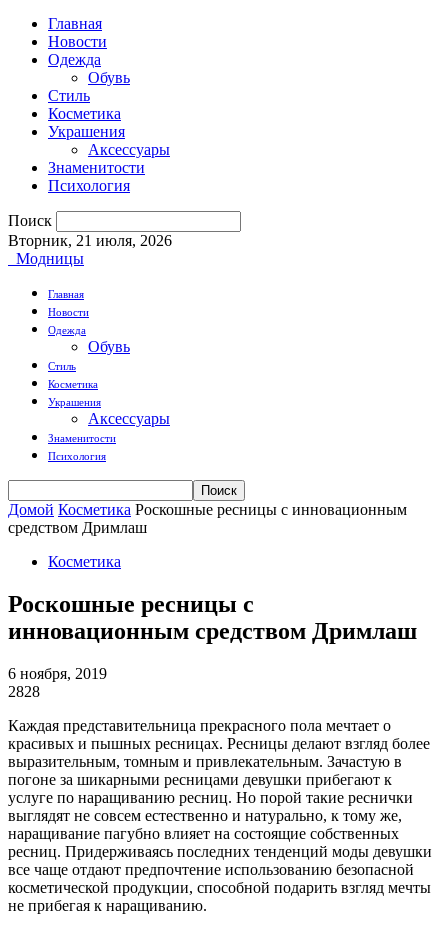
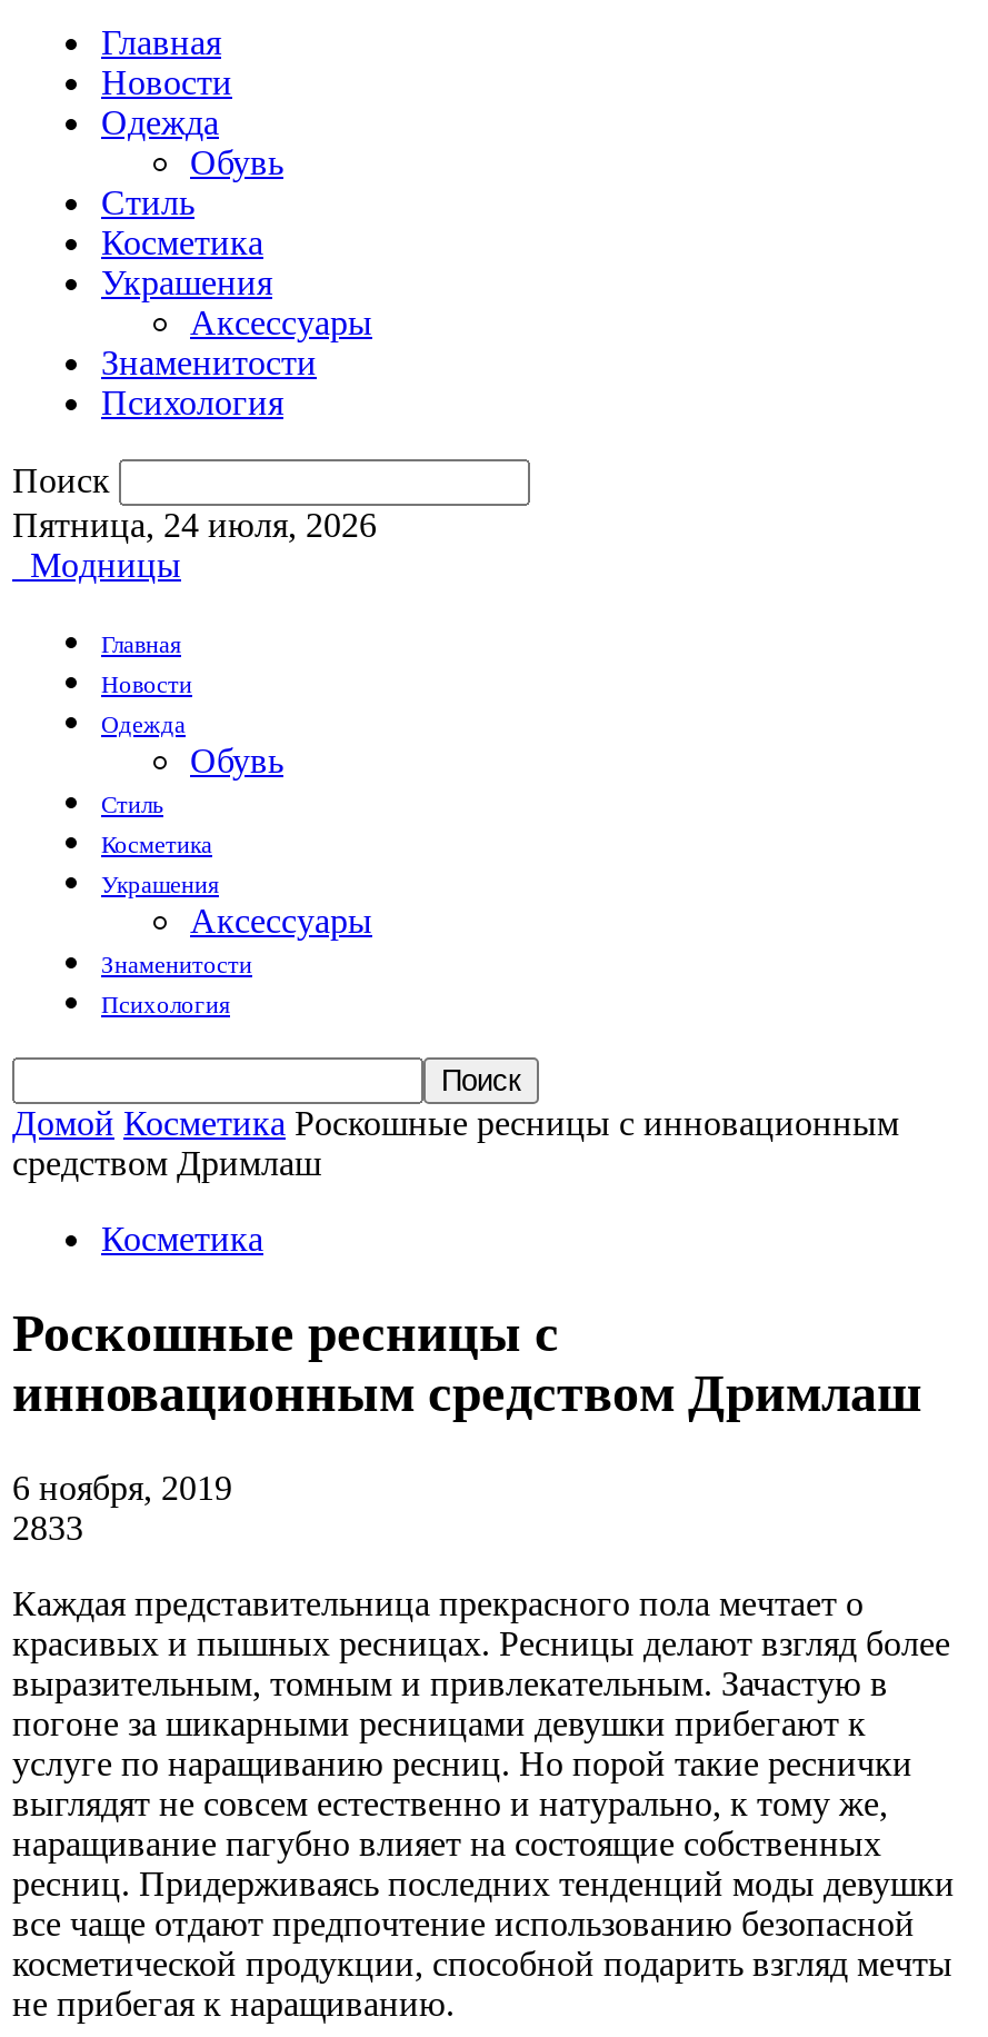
[8,232,172,249] Вторник, 21 июля, 2026 -> [12,506,377,544] Пятница, 24 июля, 2026
[8,683,40,700] 2828 -> [12,1508,83,1546] 2833

